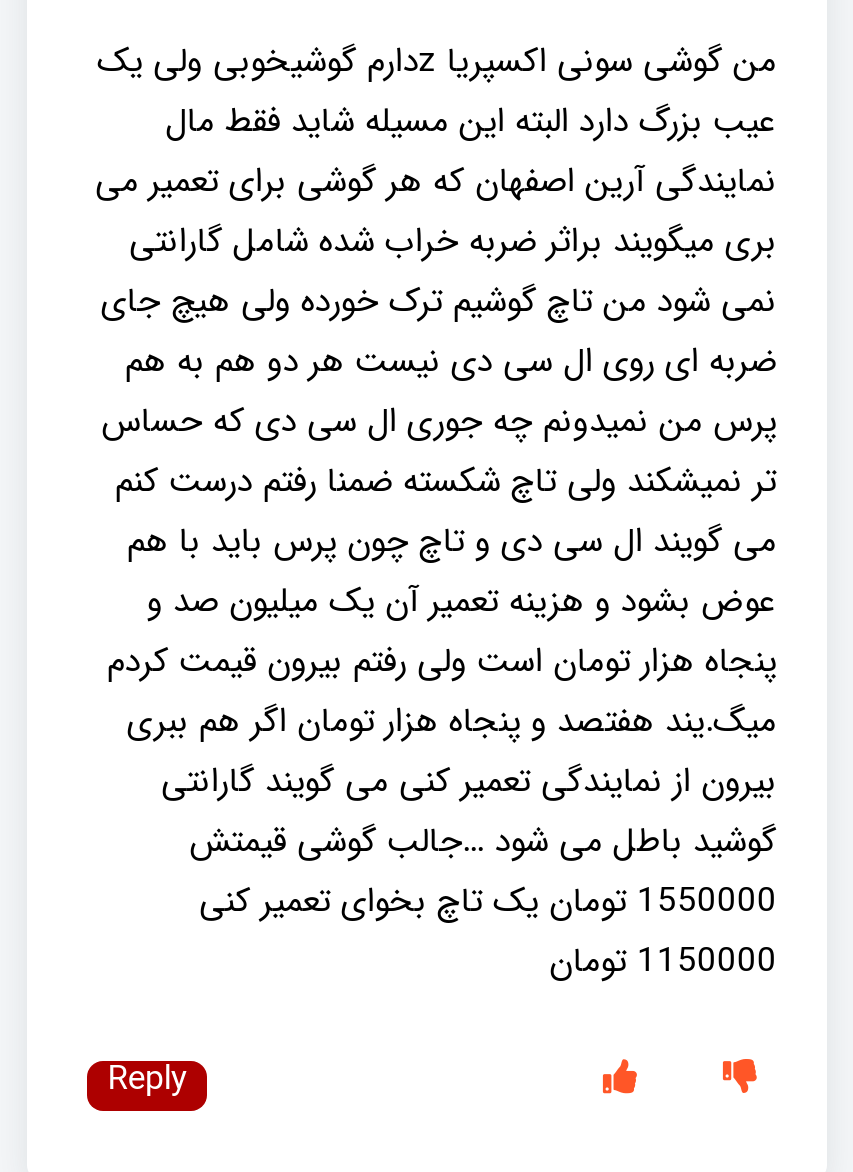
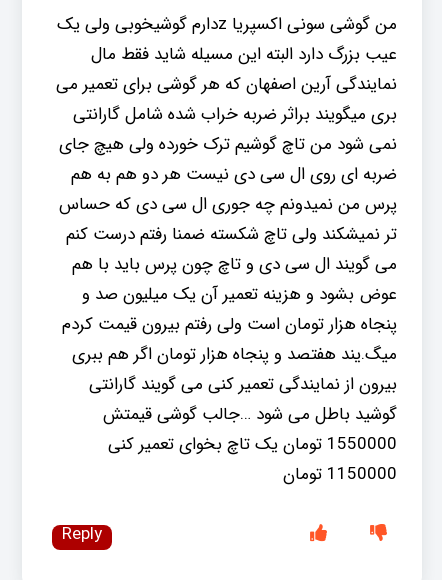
[165,95,777,149] عیب بزرگ دارد البته این مسيله شاید فقط مال -> [91,41,397,68] عیب بزرگ دارد البته این مسیله شاید فقط مال

